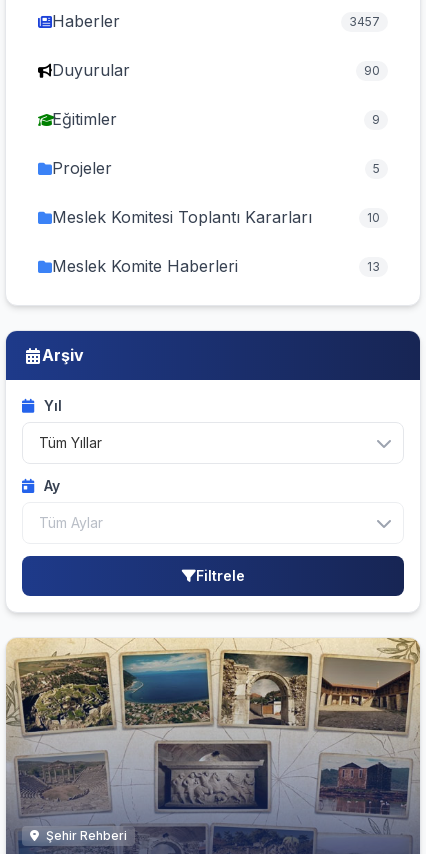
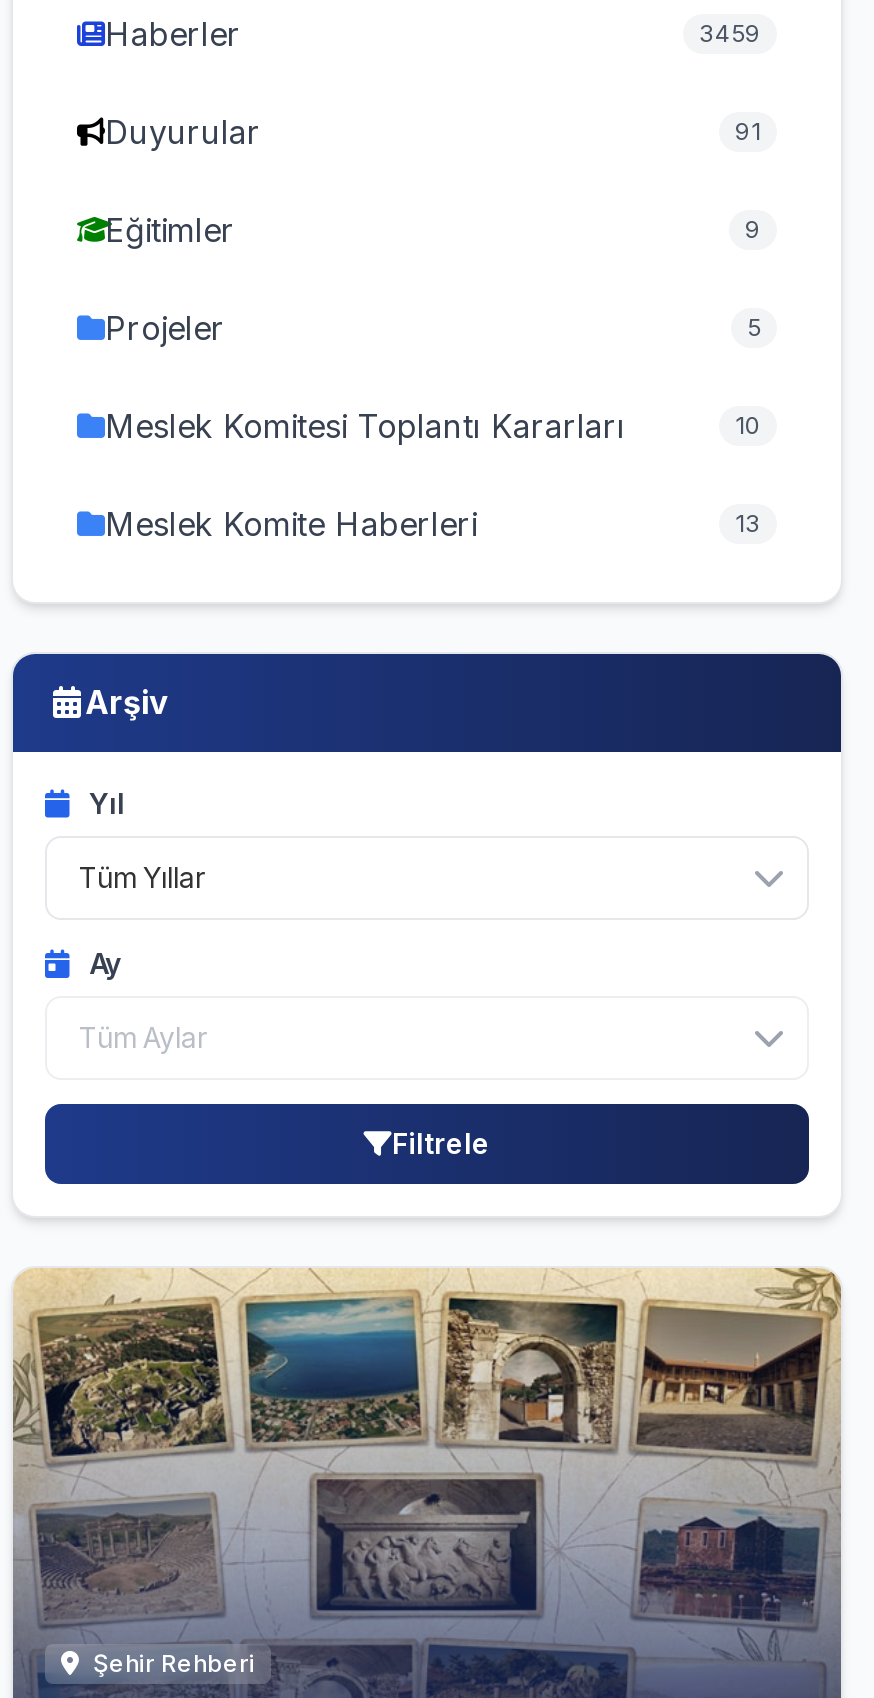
[349,14,380,29] 3457 -> [699,18,761,48] 3459
[364,63,380,78] 90 -> [735,116,761,146] 91

